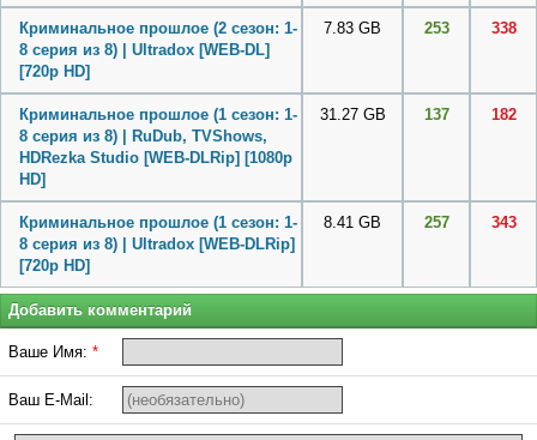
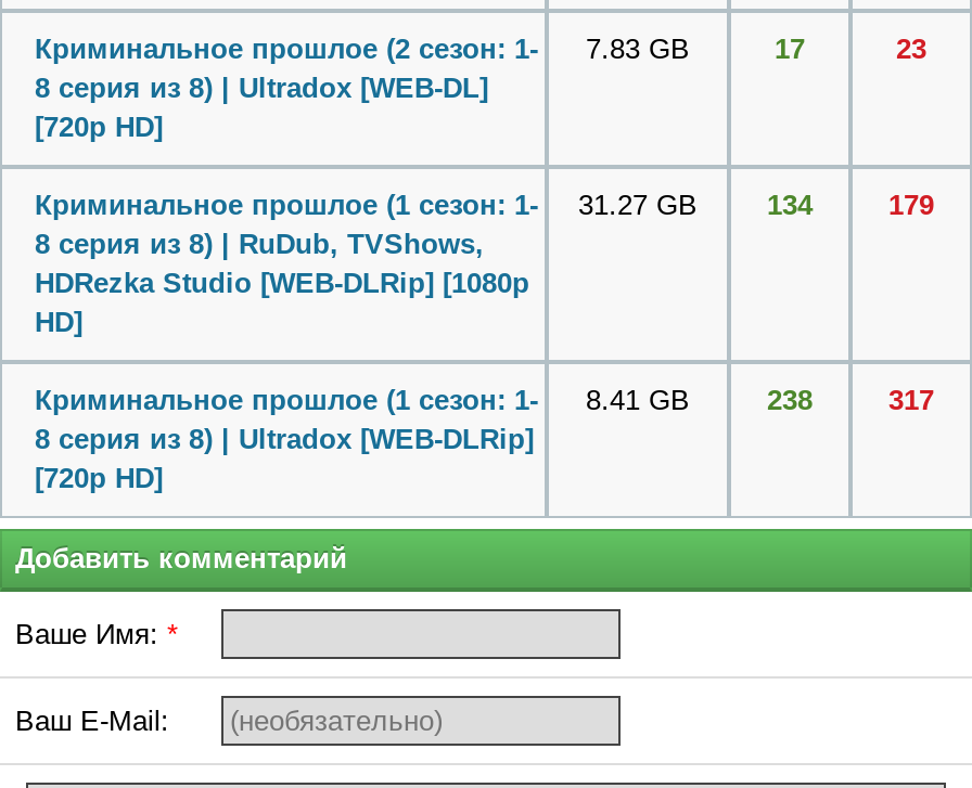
[424,20,449,38] 253 -> [775,33,805,66] 17
[491,20,516,38] 338 -> [896,33,926,66] 23
[424,106,449,124] 137 -> [767,189,813,222] 134
[491,106,516,124] 182 -> [888,189,934,222] 179
[424,214,449,232] 257 -> [767,385,813,417] 238
[491,214,516,232] 343 -> [888,385,934,417] 317

